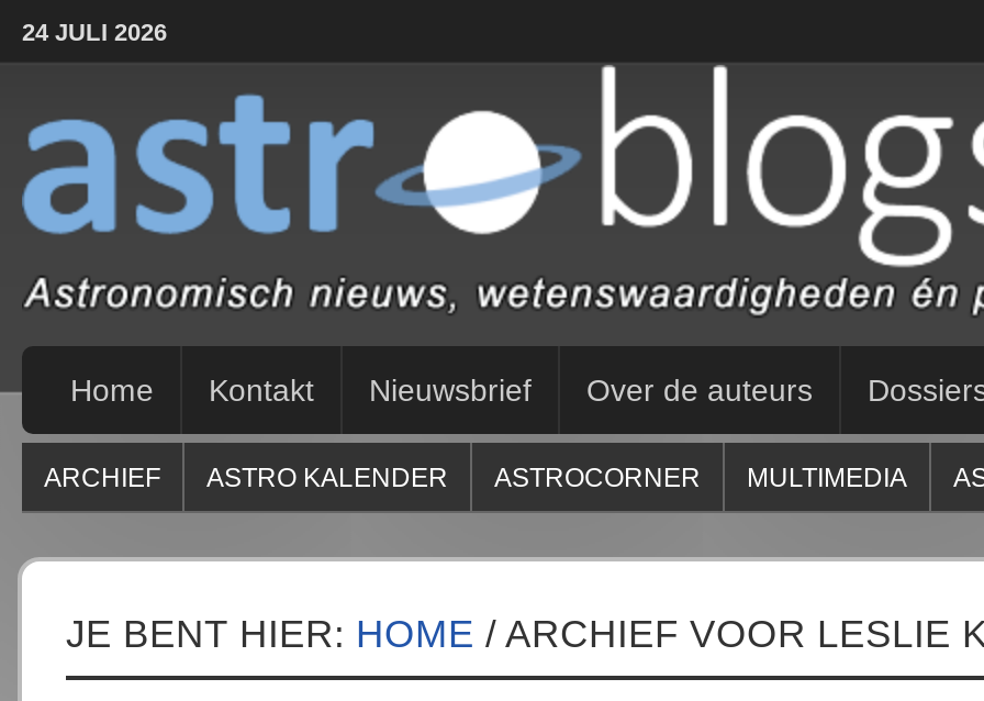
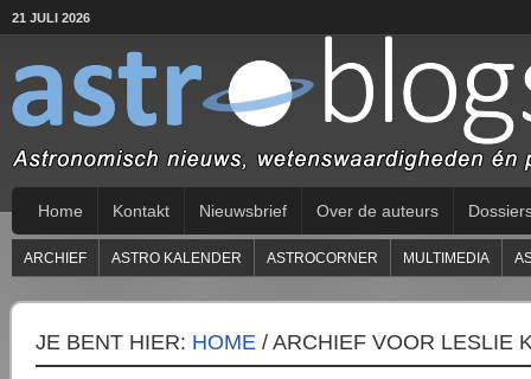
[22,19,167,45] 24 JULI 2026 -> [12,11,90,25] 21 JULI 2026

